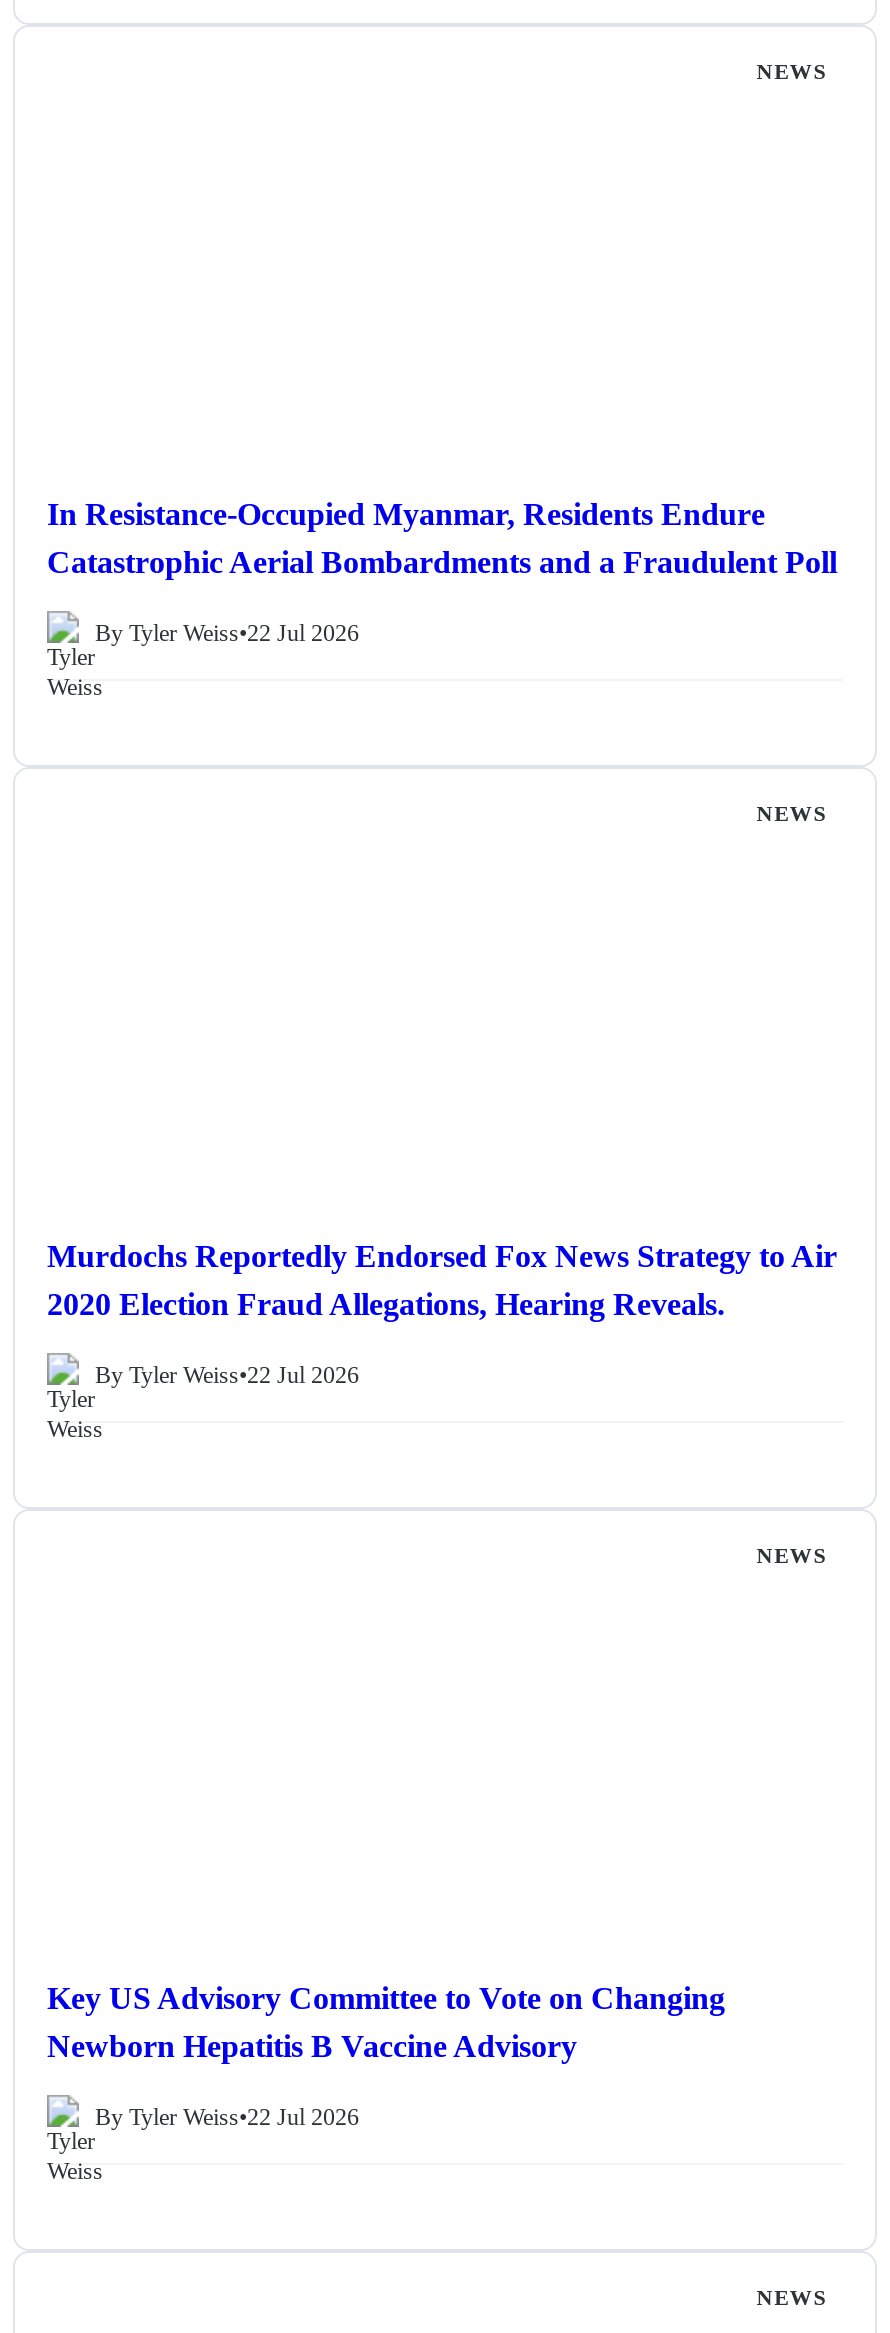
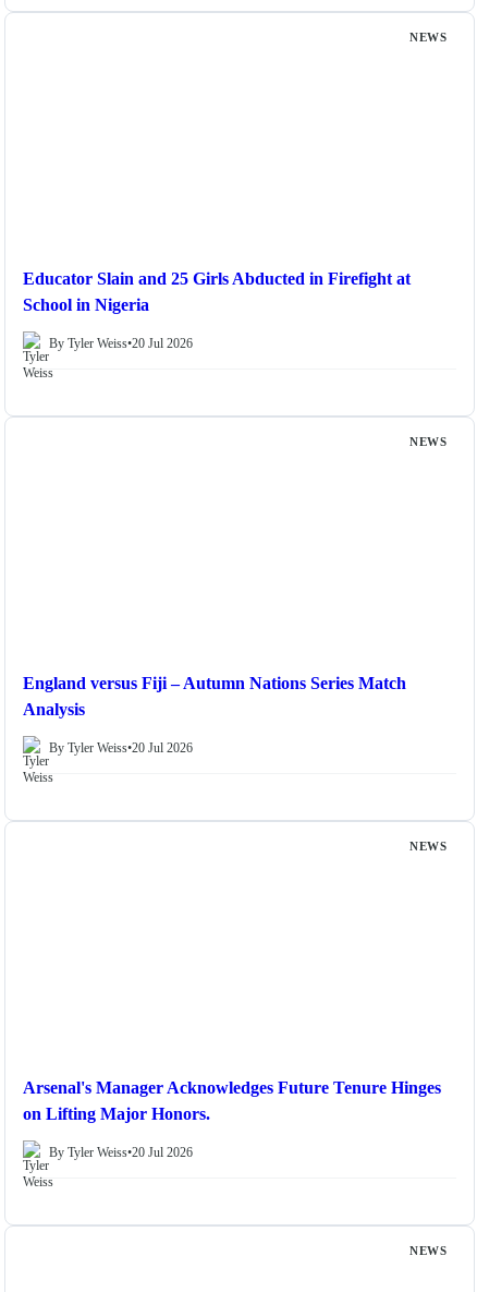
[47,496,837,578] In Resistance-Occupied Myanmar, Residents Endure | Catastrophic Aerial Bombardments and a Fraudulent Poll -> [23,269,411,313] Educator Slain and 25 Girls Abducted in Firefight at | School in Nigeria
[95,619,359,647] By Tyler Weiss•22 Jul 2026 -> [49,336,193,351] By Tyler Weiss•20 Jul 2026
[47,1238,837,1320] Murdochs Reportedly Endorsed Fox News Strategy to Air | 2020 Election Fraud Allegations, Hearing Reveals. -> [23,673,406,718] England versus Fiji – Autumn Nations Series Match | Analysis
[95,1361,359,1389] By Tyler Weiss•22 Jul 2026 -> [49,740,193,756] By Tyler Weiss•20 Jul 2026
[47,1980,725,2062] Key US Advisory Committee to Vote on Changing | Newborn Hepatitis B Vaccine Advisory -> [23,1078,441,1122] Arsenal's Manager Acknowledges Future Tenure Hinges | on Lifting Major Honors.
[95,2103,359,2131] By Tyler Weiss•22 Jul 2026 -> [49,1145,193,1160] By Tyler Weiss•20 Jul 2026

